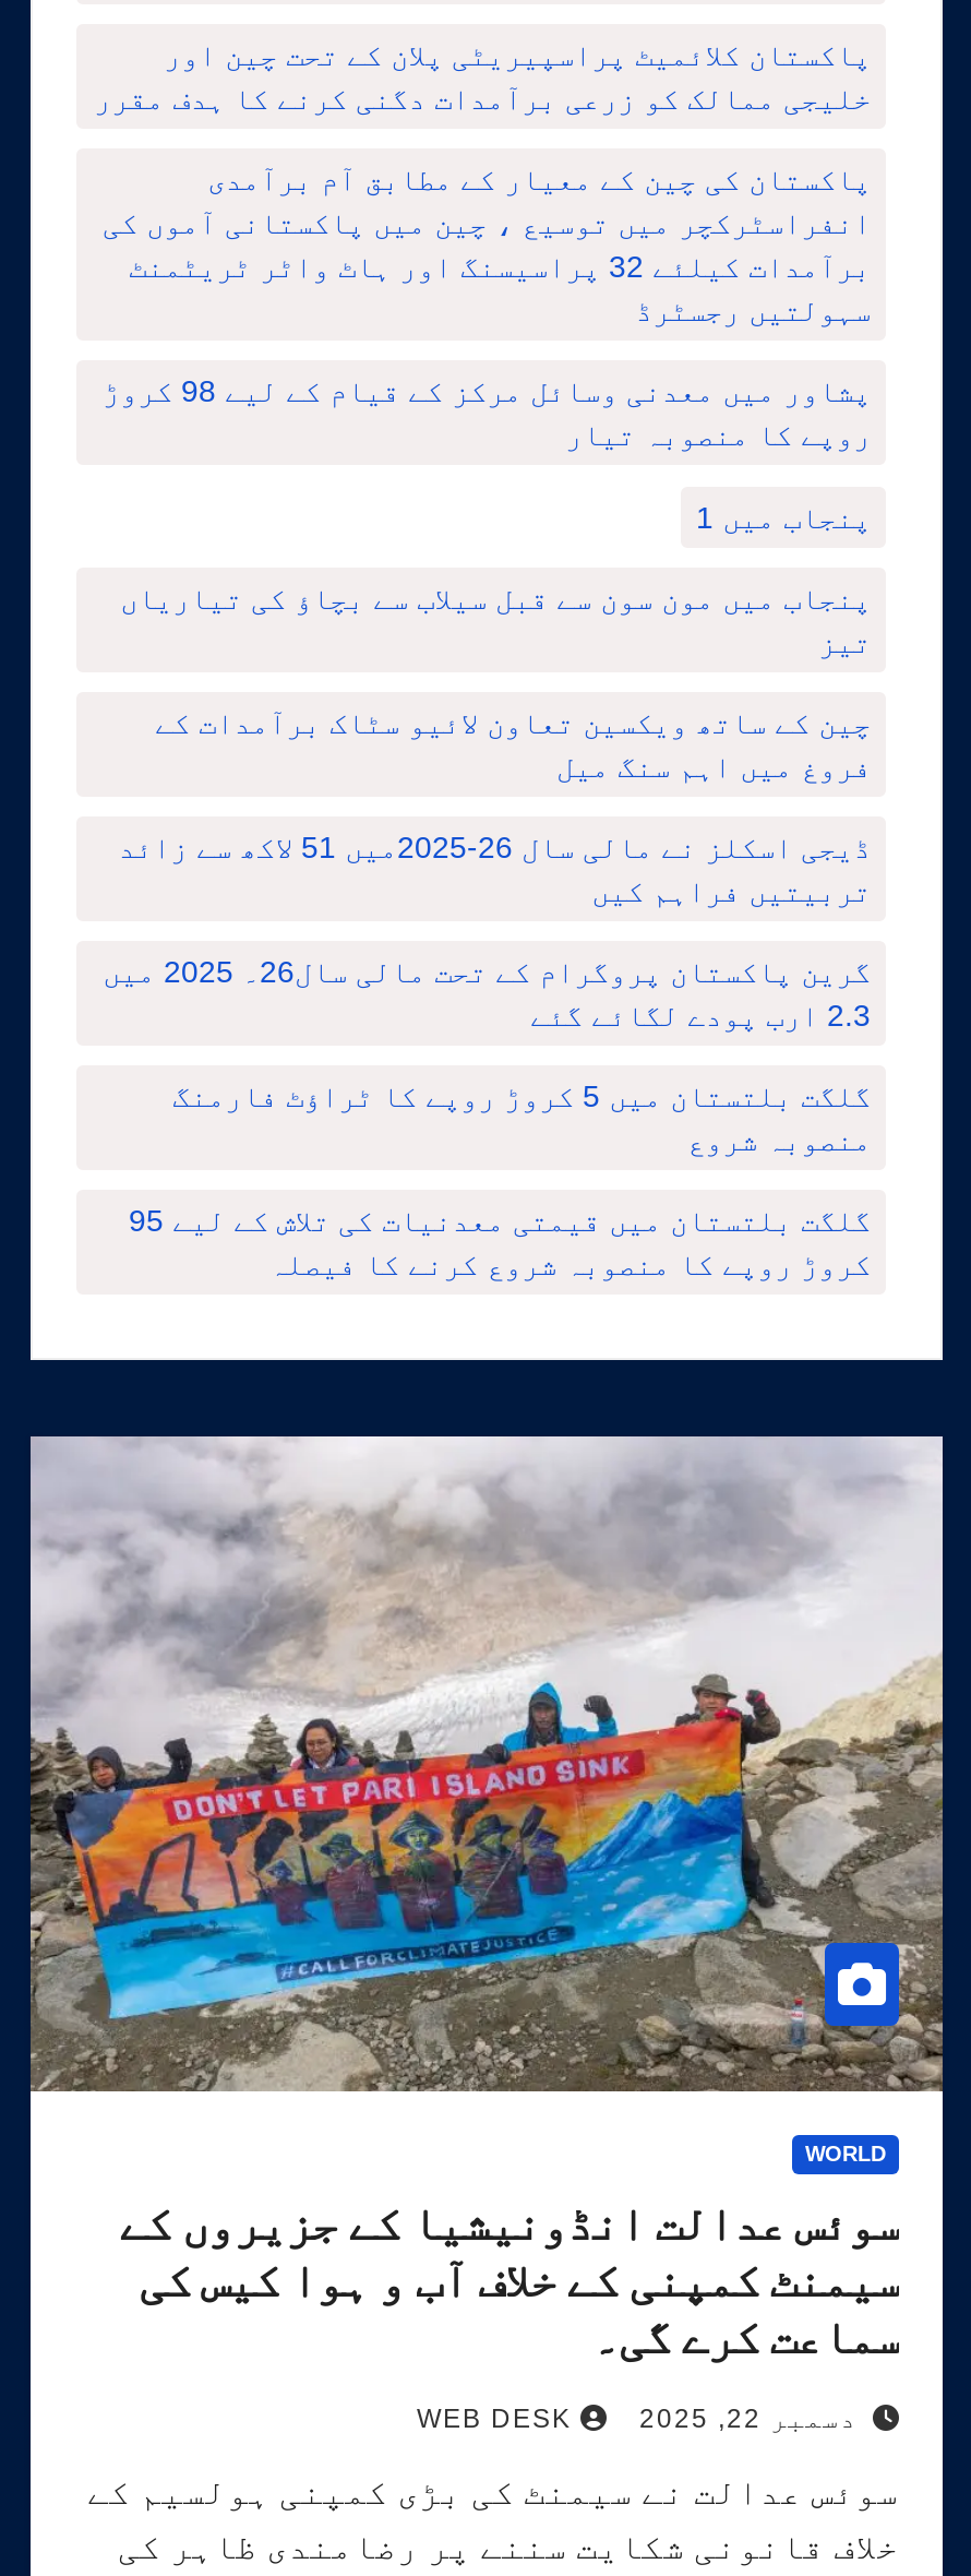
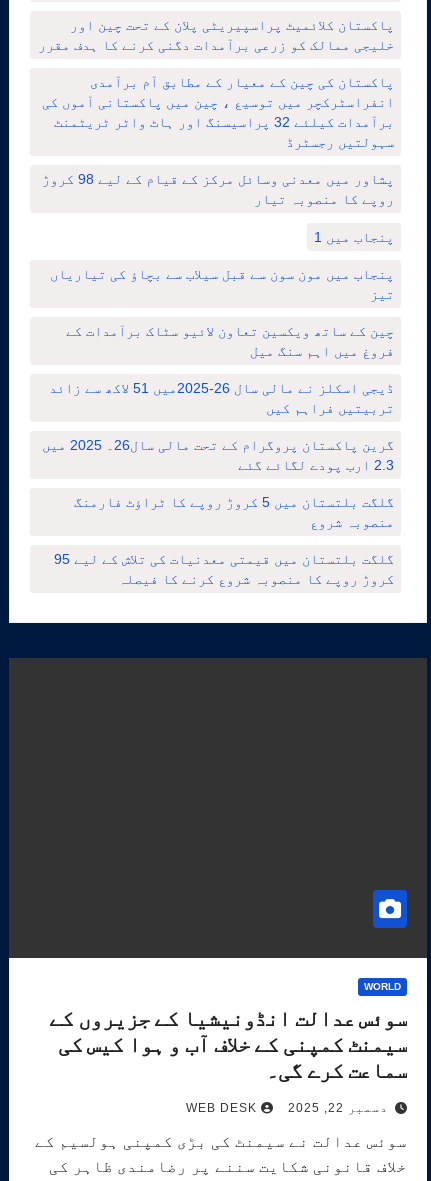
[28,1434,945,2091] [image] -> none

